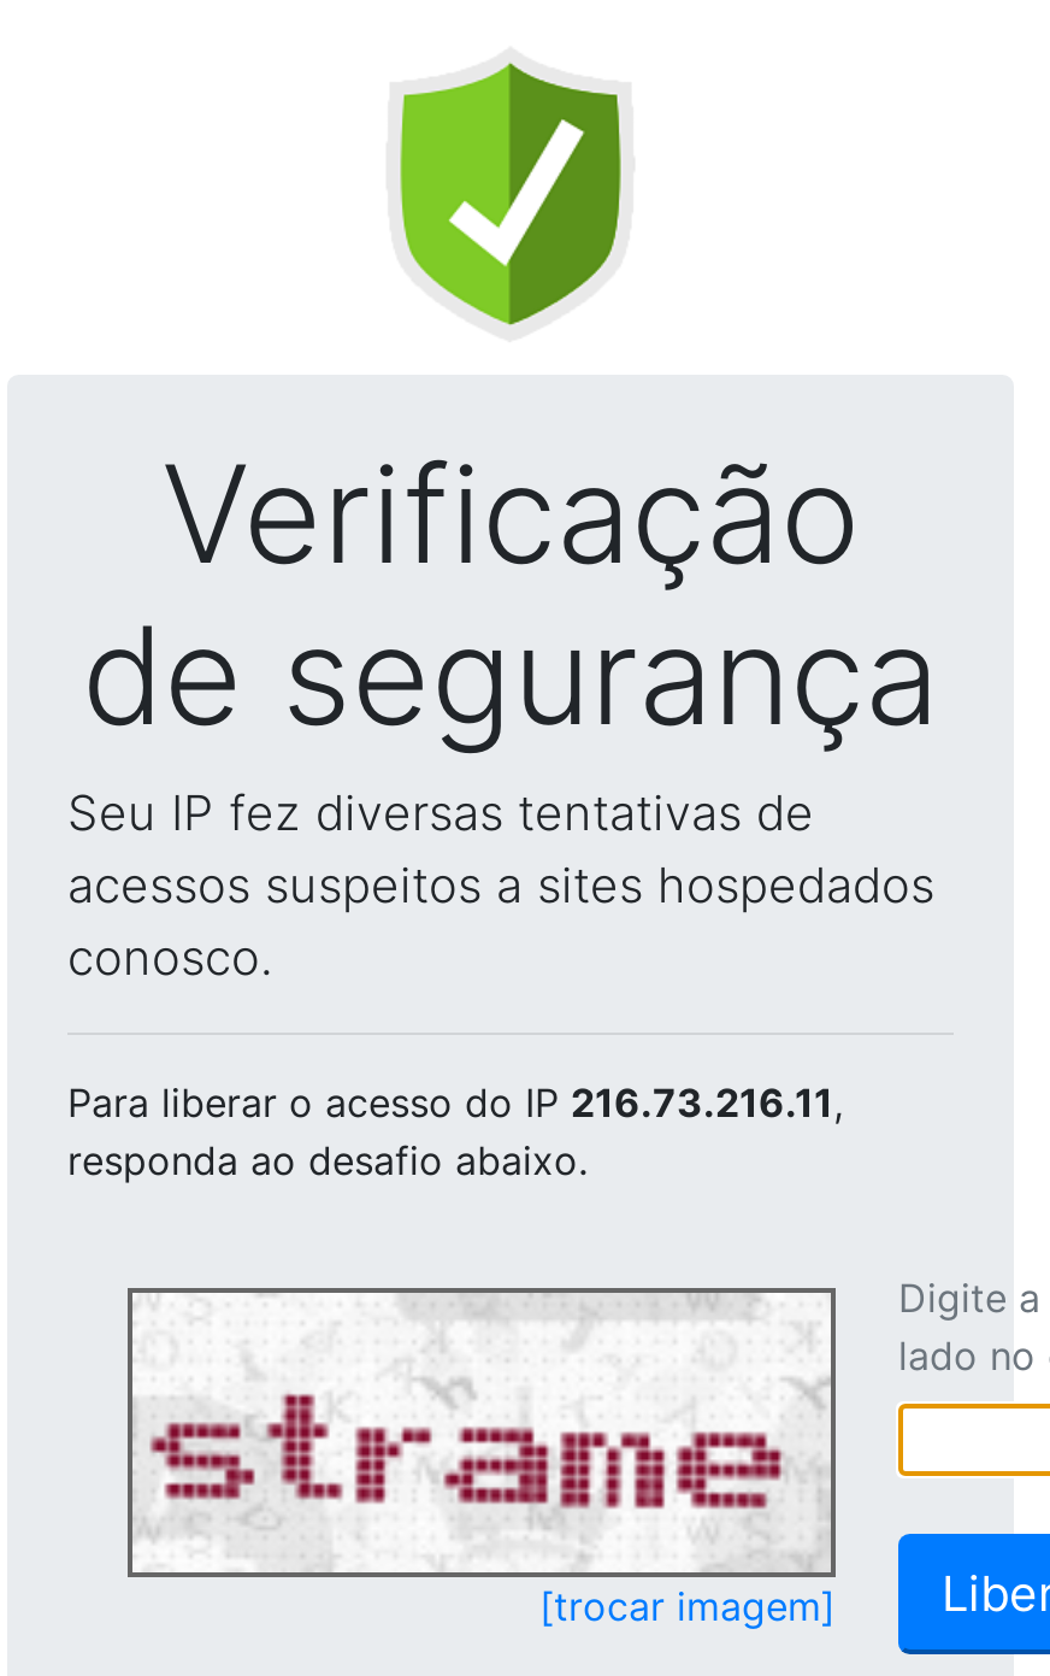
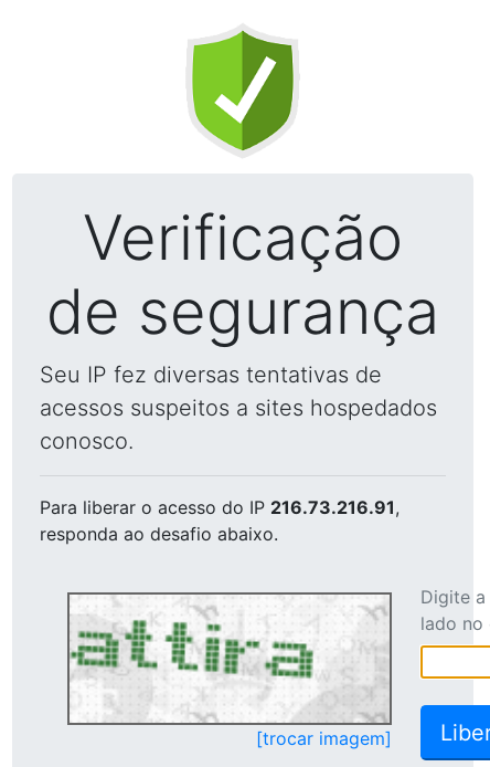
[67,1078,843,1127] Para liberar o acesso do IP 216.73.216.11, -> [40,496,400,518] Para liberar o acesso do IP 216.73.216.91,
[135,1300,828,1570] [image] -> [71,597,387,721] [image]

